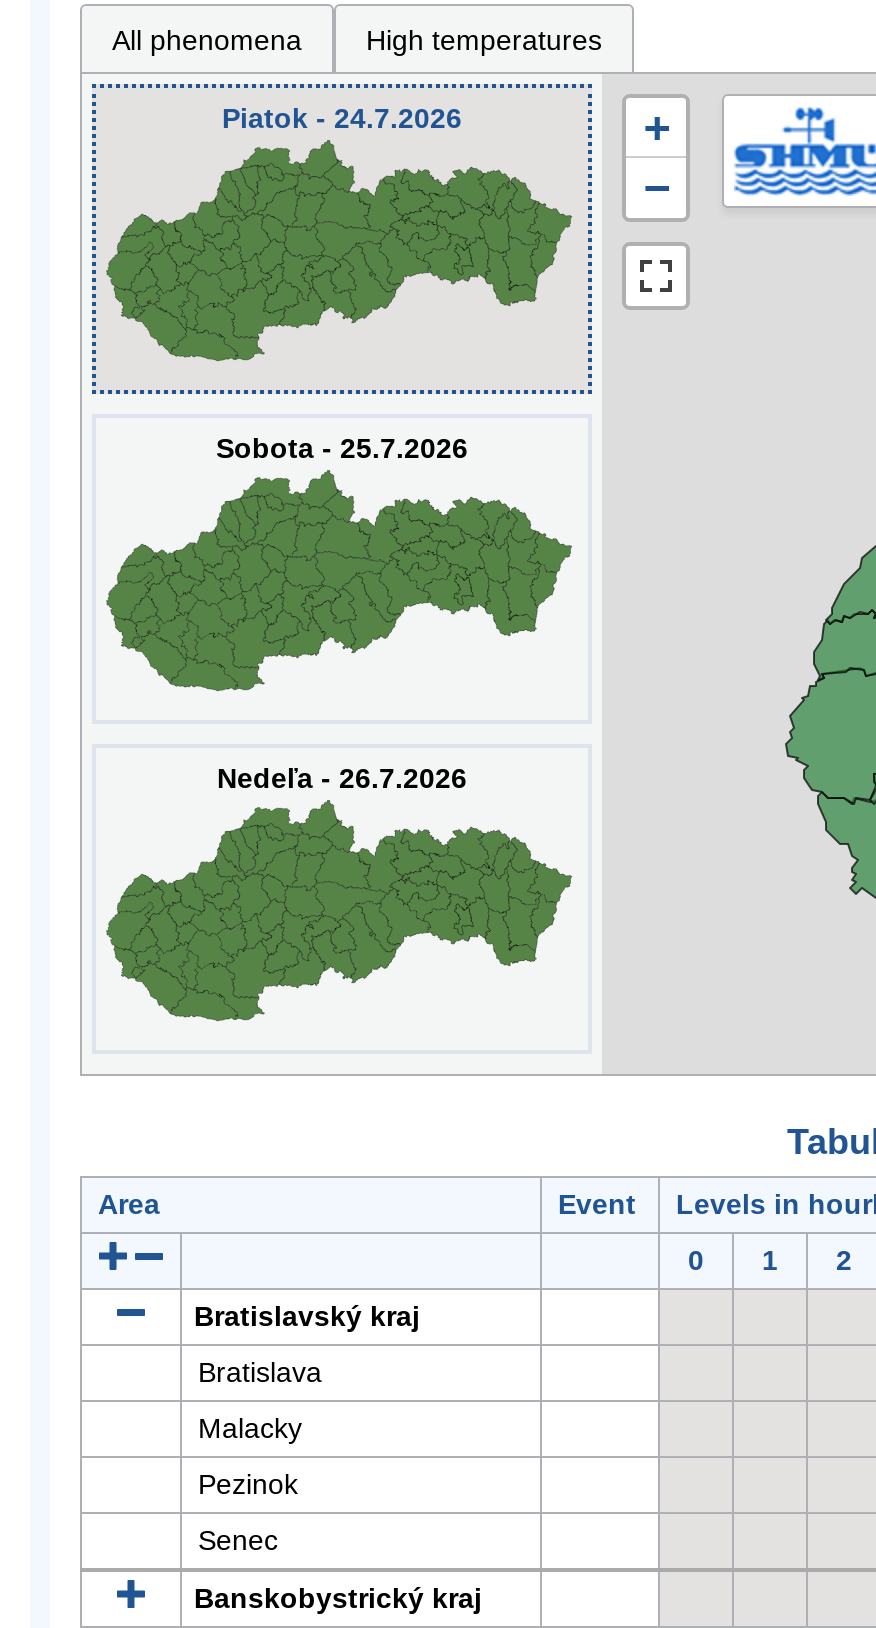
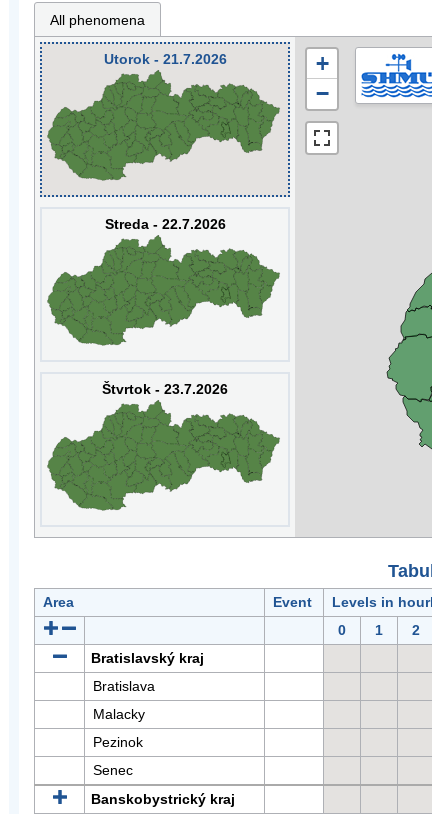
[222,24,602,134] High temperatures | Piatok - 24.7.2026 -> [103,51,226,67] Utorok - 21.7.2026
[216,432,468,464] Sobota - 25.7.2026 -> [104,216,225,232] Streda - 22.7.2026
[217,762,467,794] Nedeľa - 26.7.2026 -> [102,381,228,397] Štvrtok - 23.7.2026

